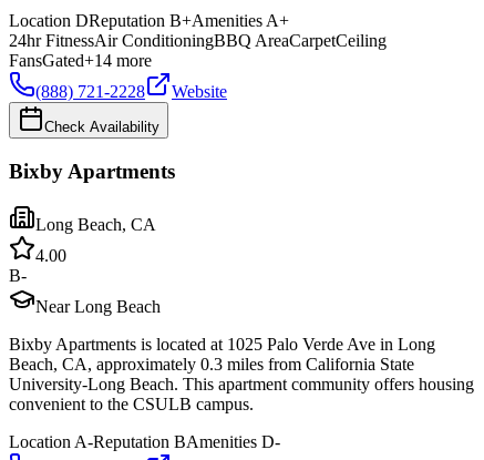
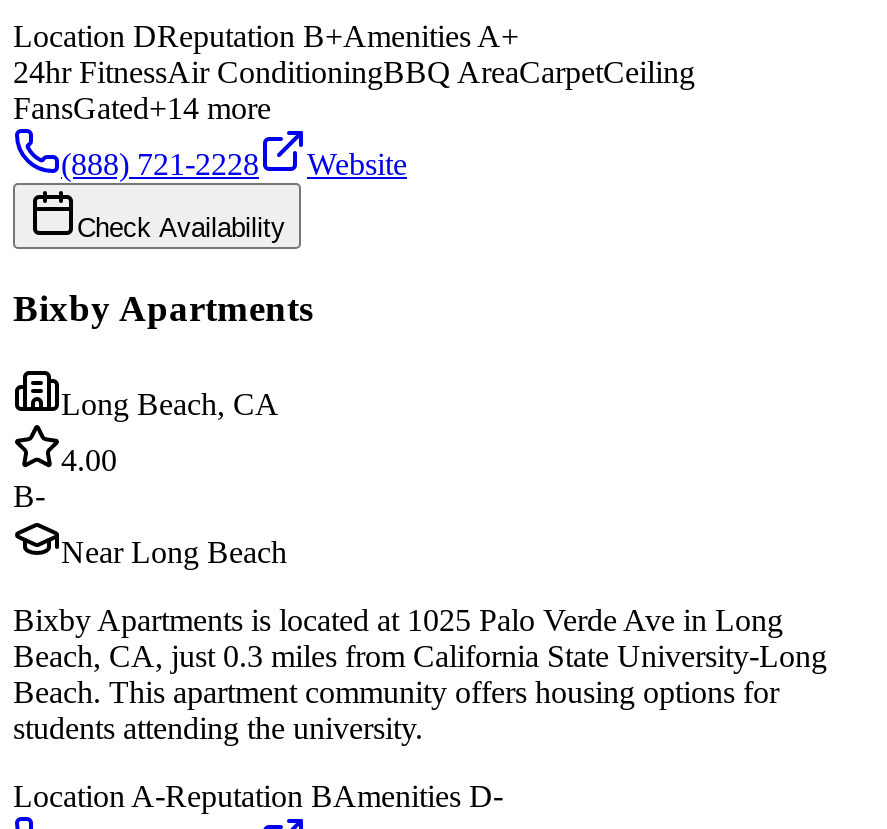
[9,355,474,414] Beach, CA, approximately 0.3 miles from California State | University-Long Beach. This apartment community offers housing | convenient to the CSULB campus. -> [13,639,827,745] Beach, CA, just 0.3 miles from California State University-Long | Beach. This apartment community offers housing options for | students attending the university.

